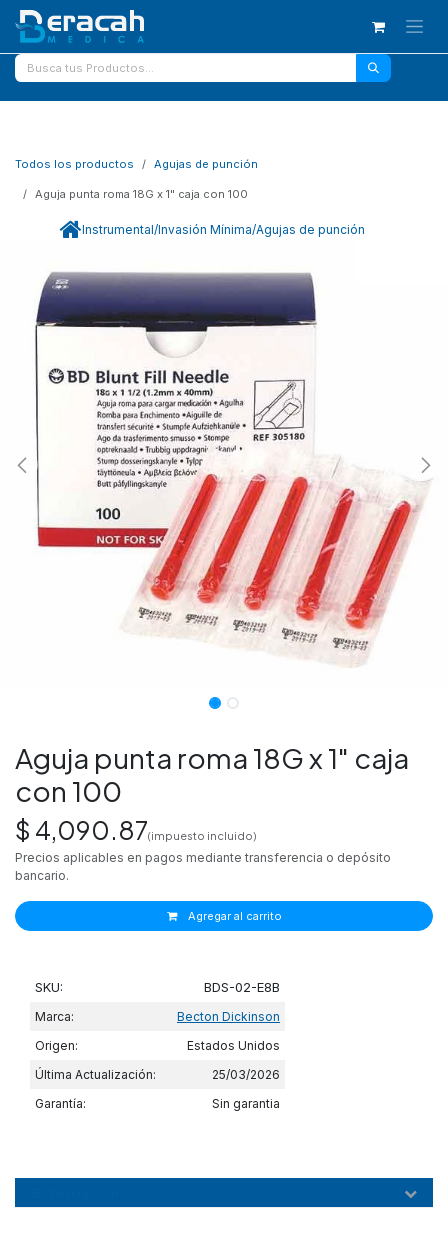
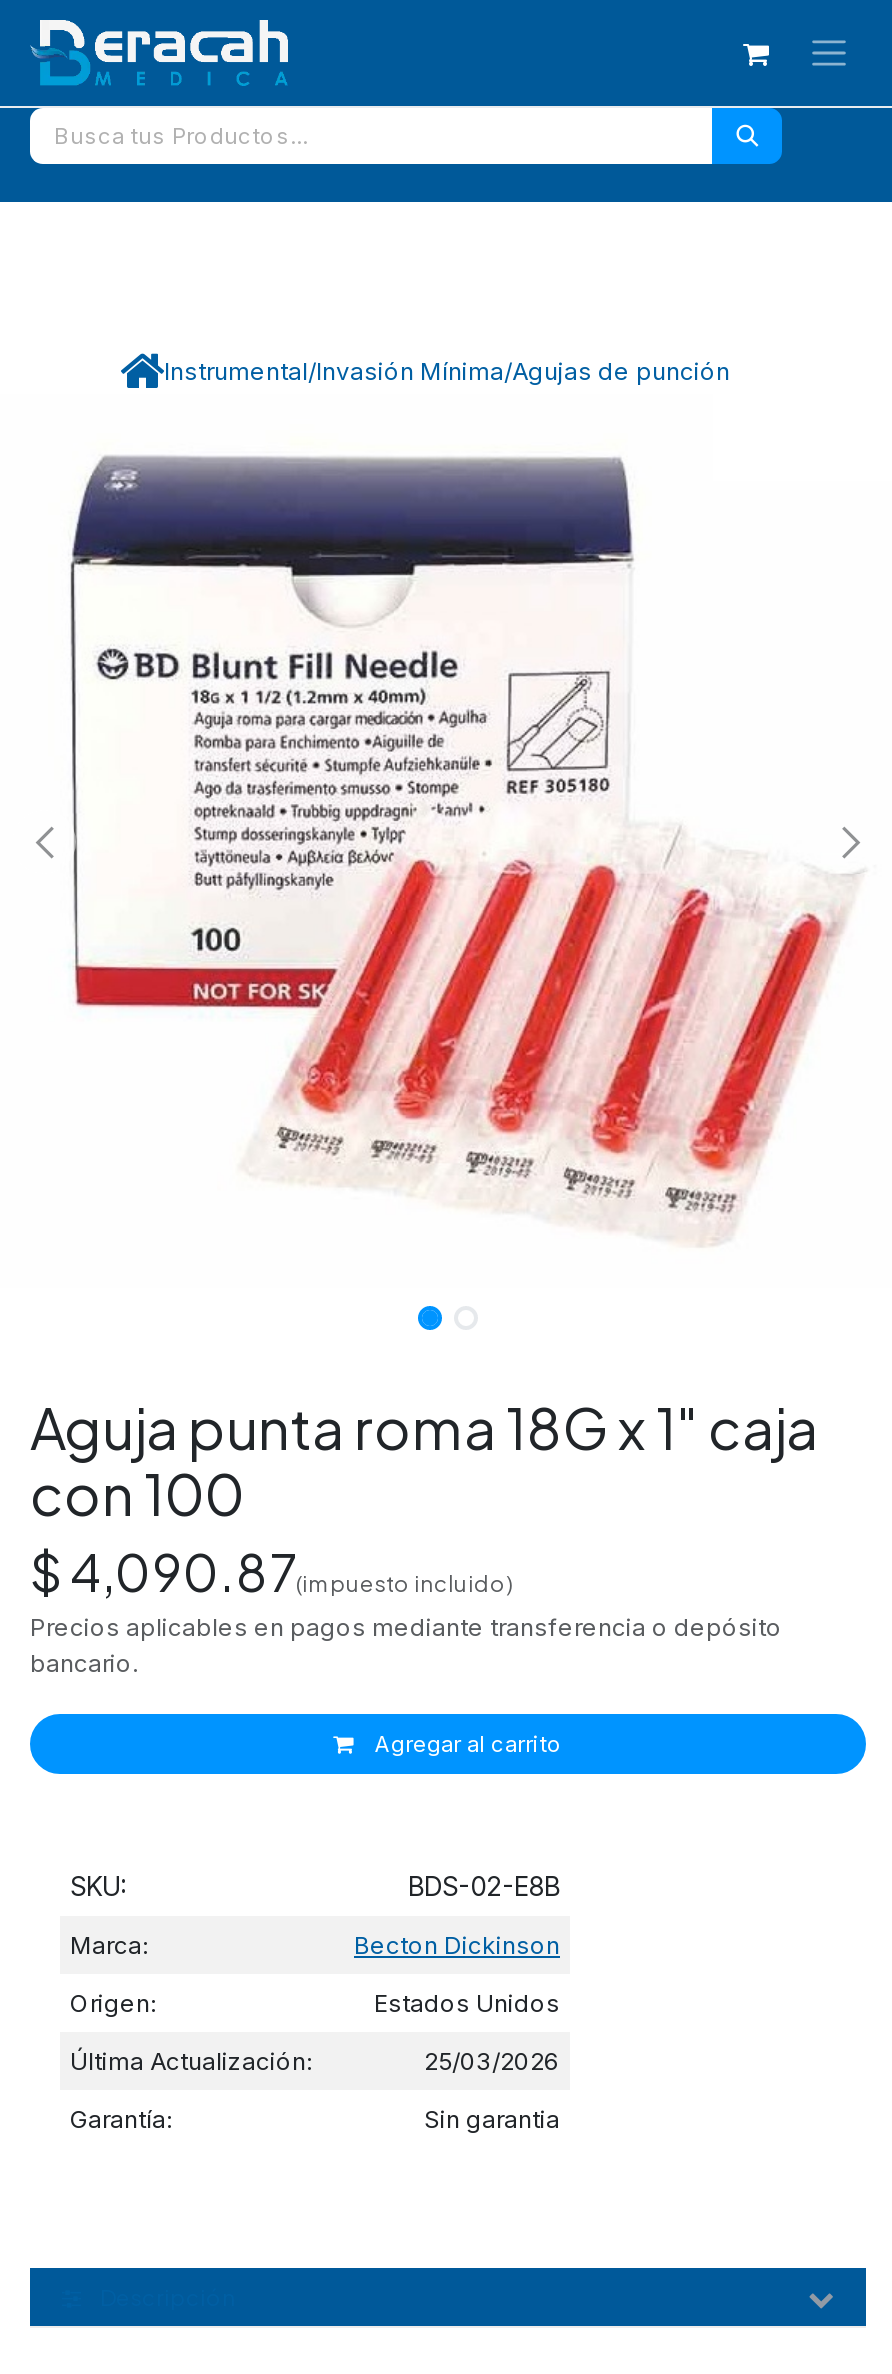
[15,157,258,201] Todos los productos | Agujas de punción | Aguja punta roma 18G x 1" caja con 100 -> none

